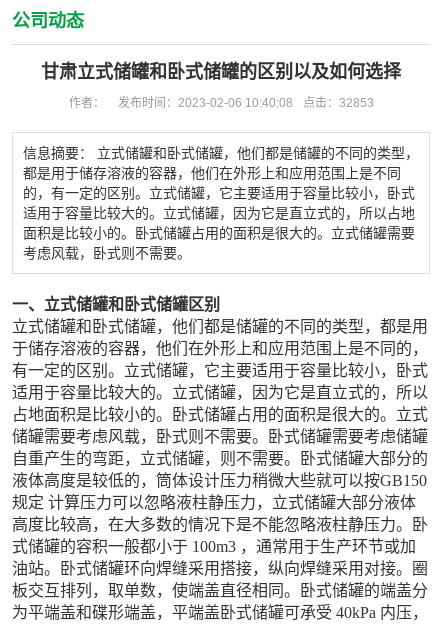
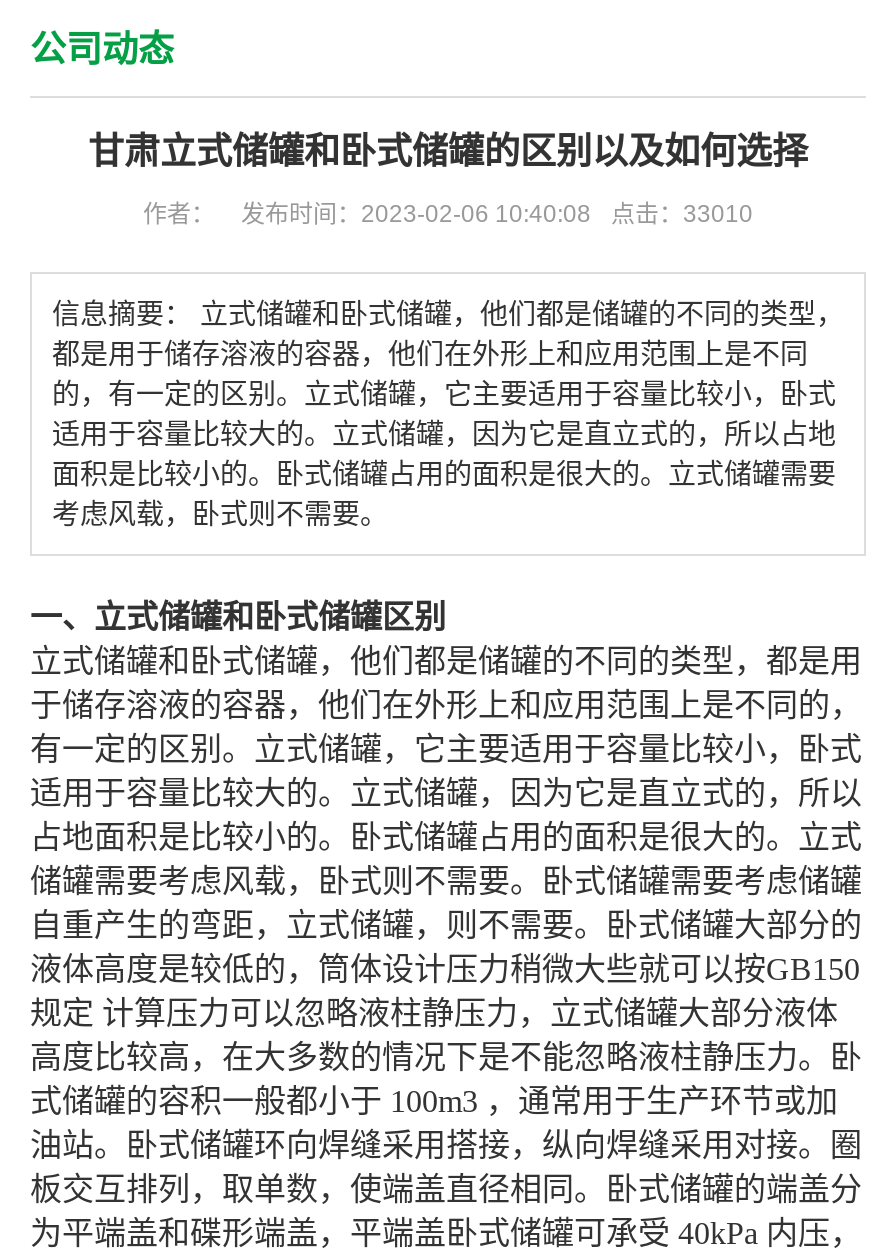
[68,96,373,110] 作者： 发布时间：2023-02-06 10:40:08 点击：32853 -> [143,200,753,228] 作者： 发布时间：2023-02-06 10:40:08 点击：33010

